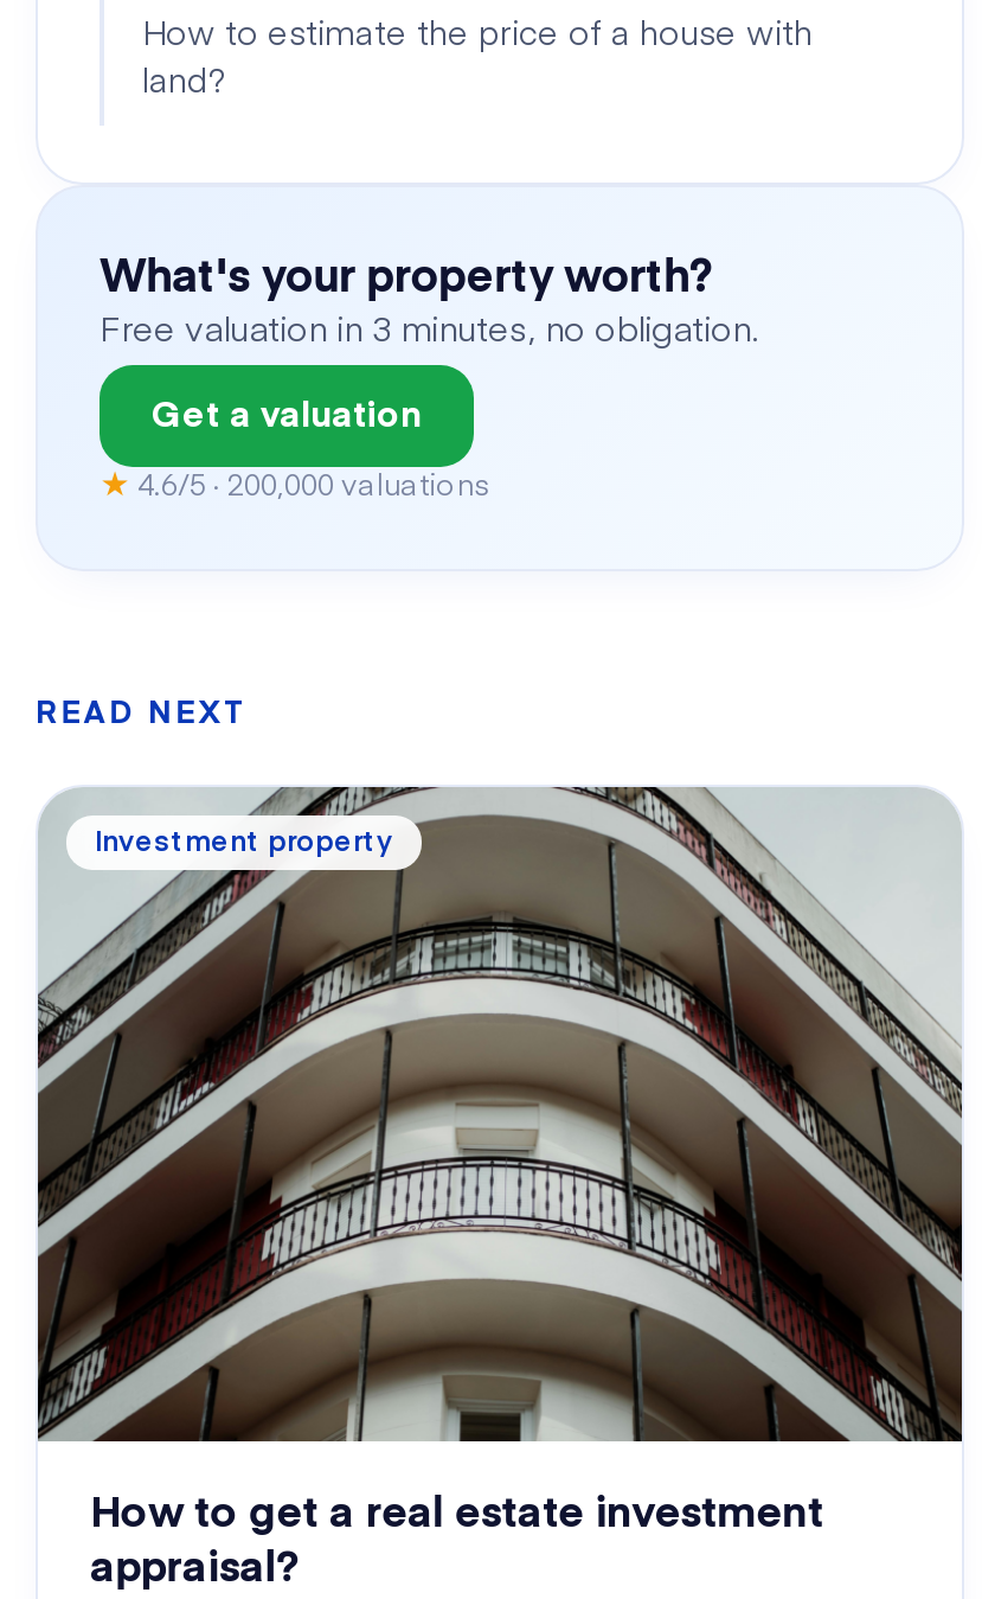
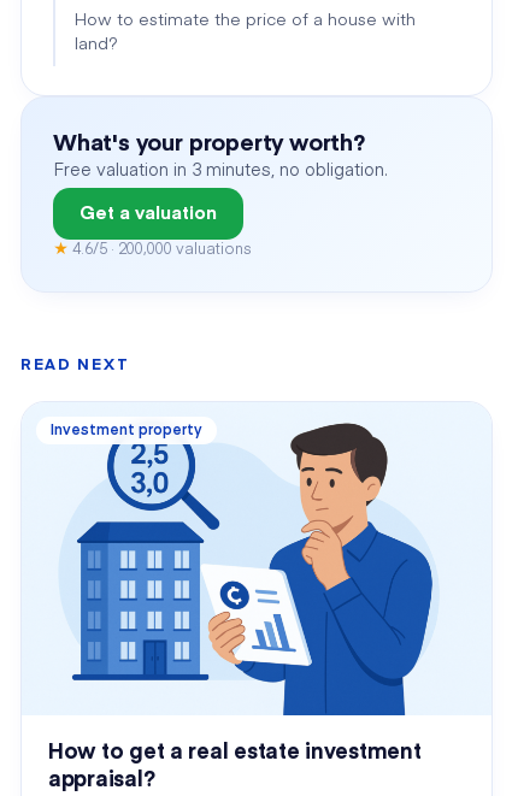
[36,785,964,1446] [image] -> [22,402,491,717] [image]

